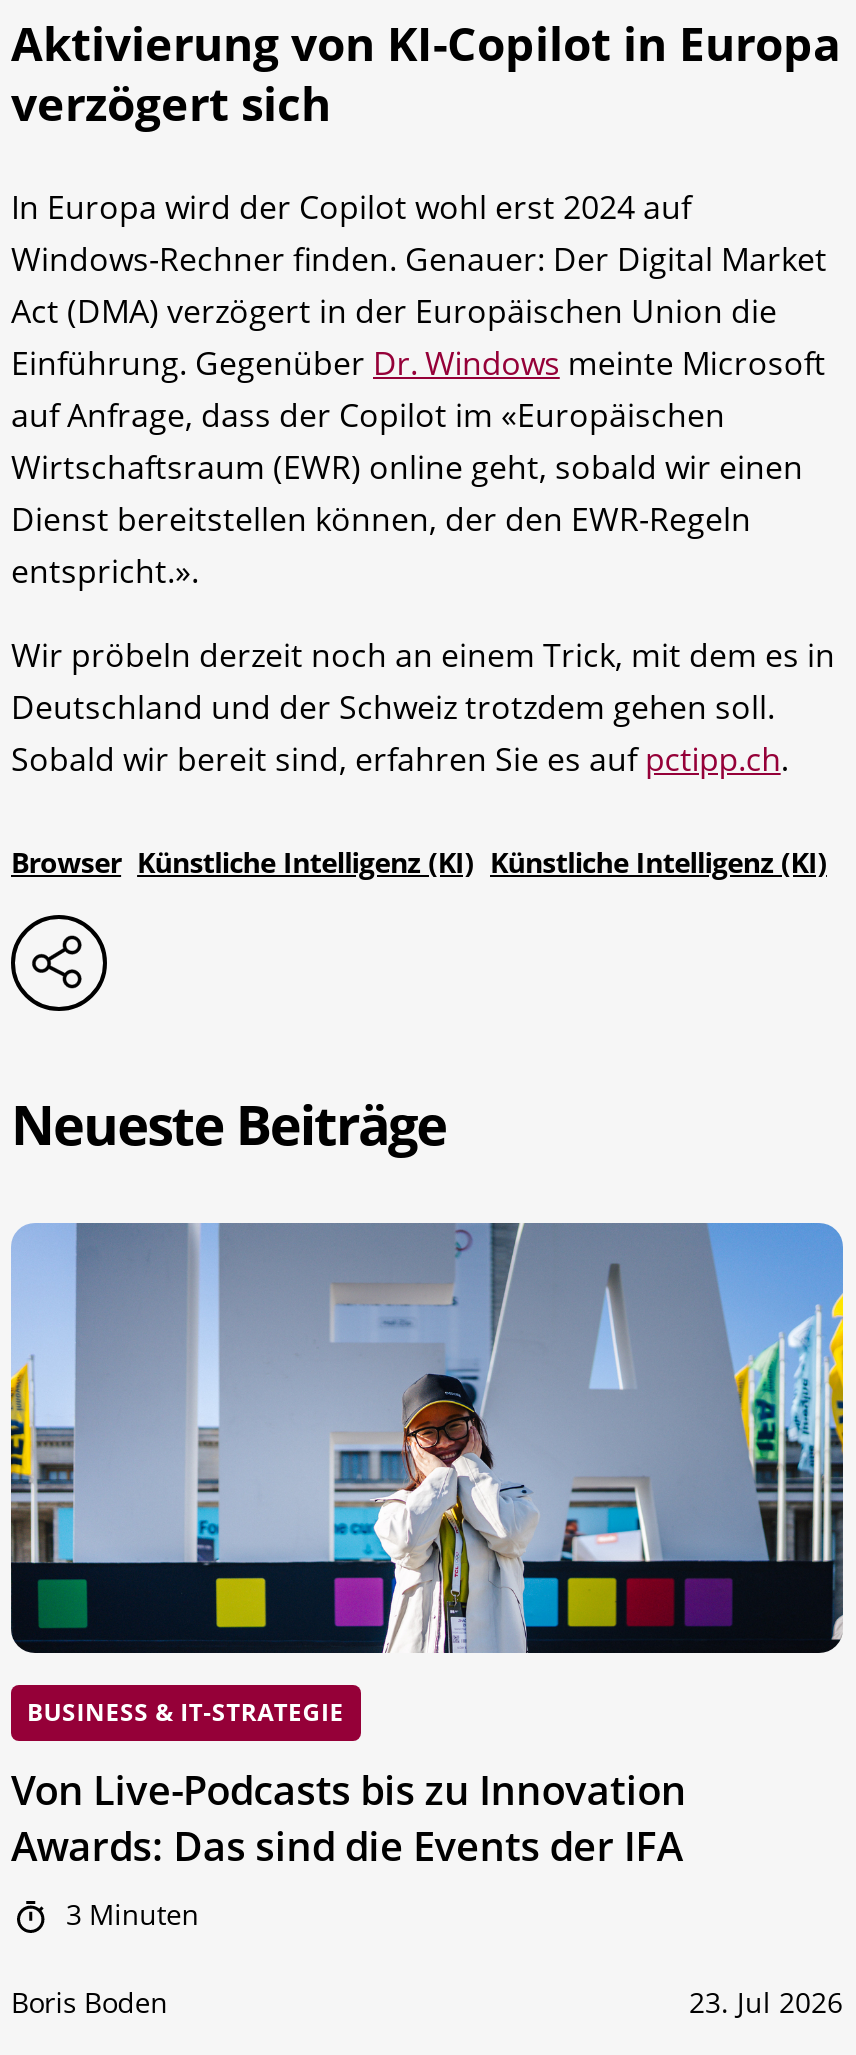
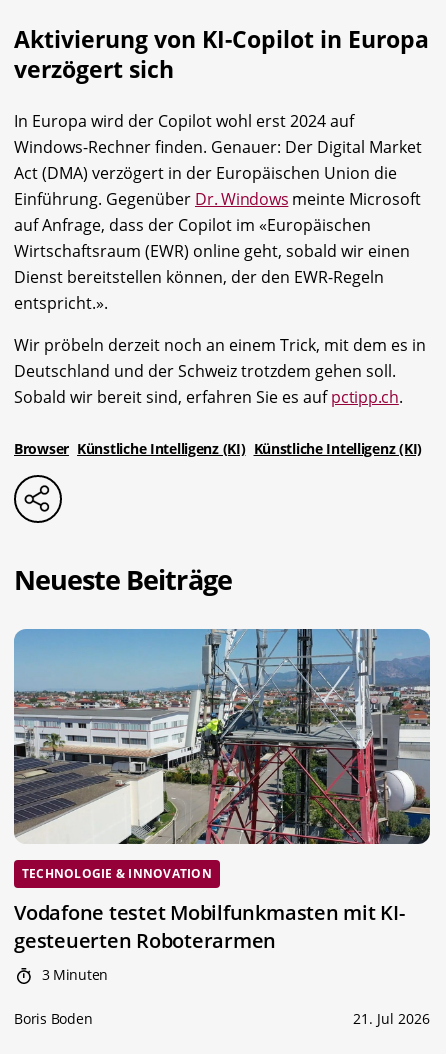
[9,1223,845,1730] [image] | BUSINESS & IT-STRATEGIE -> [13,628,431,882] [image] | TECHNOLOGIE & INNOVATION
[11,1764,686,1874] Von Live-Podcasts bis zu Innovation | Awards: Das sind die Events der IFA -> [14,899,405,954] Vodafone testet Mobilfunkmasten mit KI- | gesteuerten Roboterarmen
[689,1984,843,2022] 23. Jul 2026 -> [353,1009,430,1028] 21. Jul 2026

